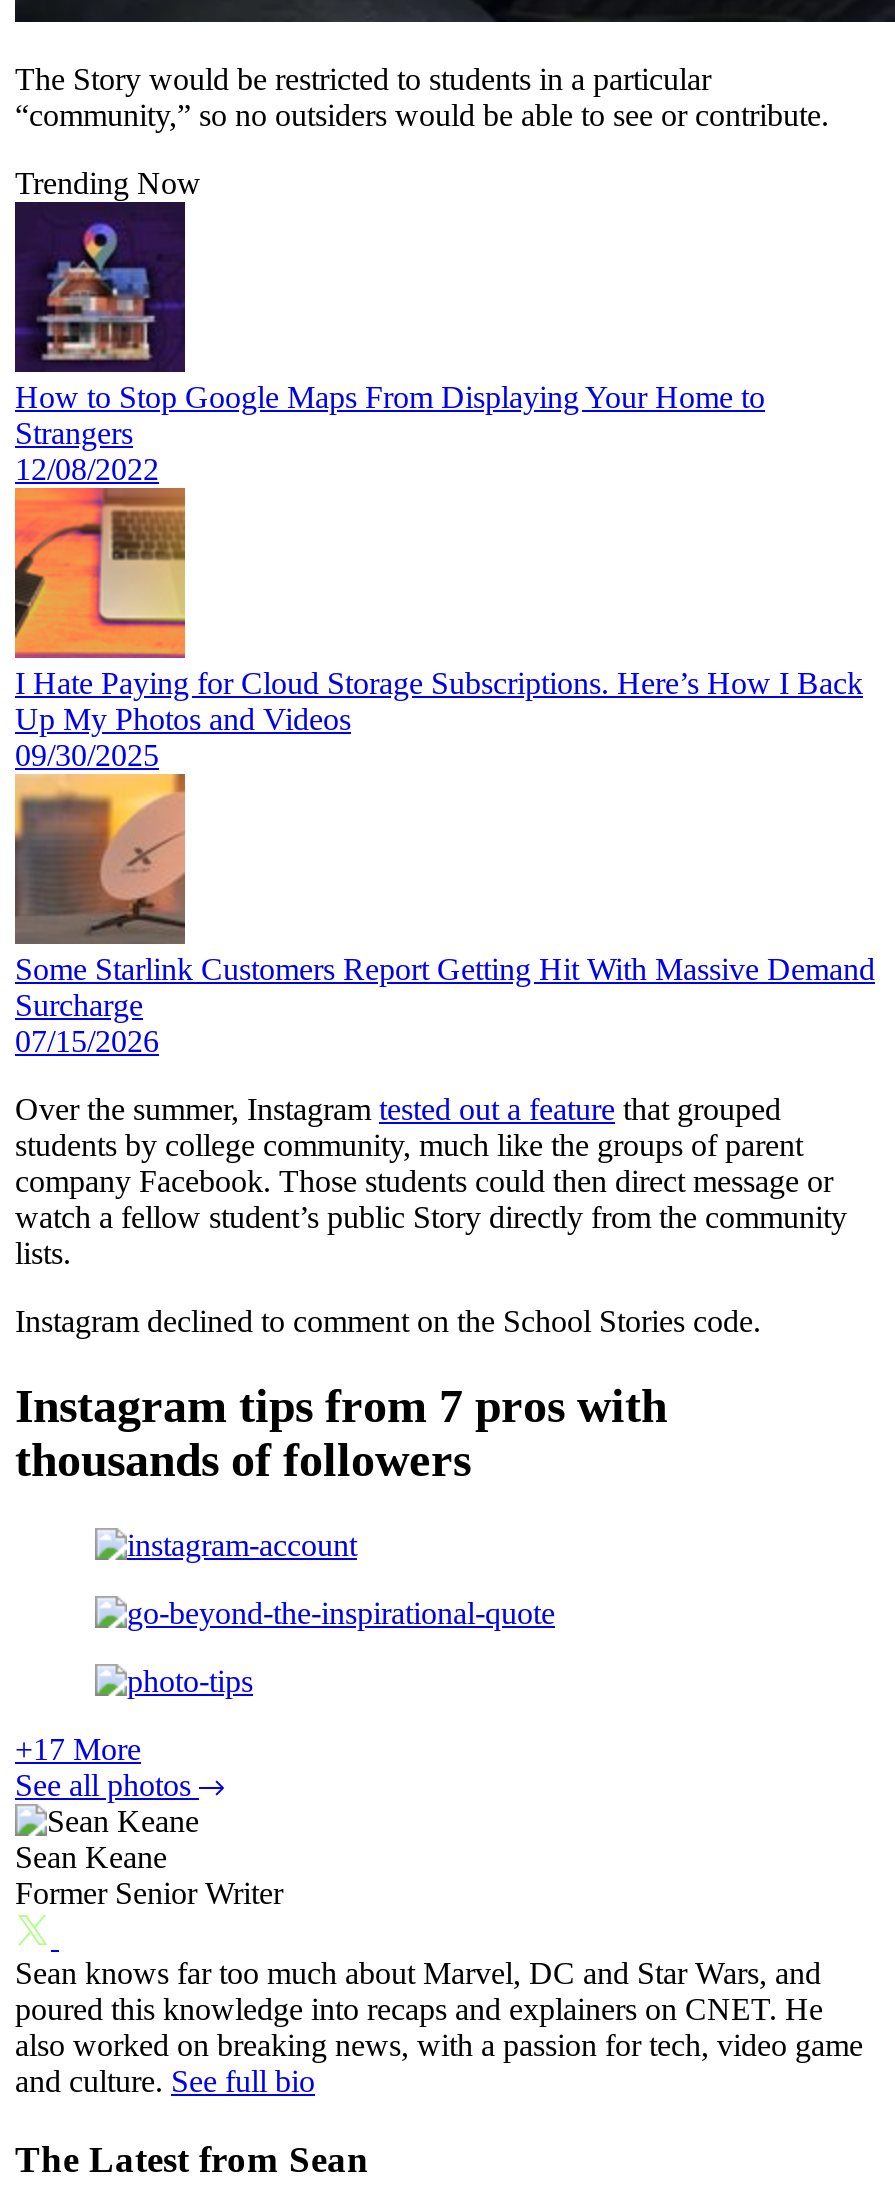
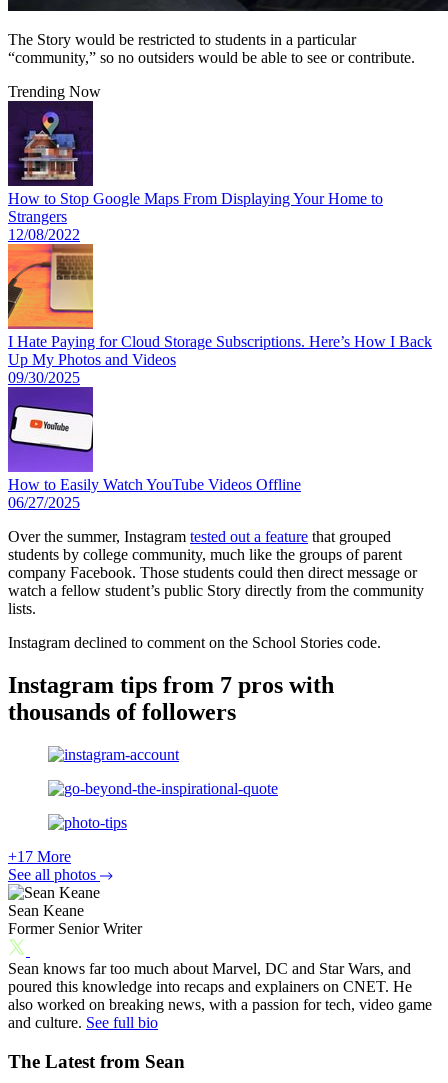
[13,772,875,1059] [image] | Some Starlink Customers Report Getting Hit With Massive Demand | Surcharge | 07/15/2026 -> [7,386,301,511] [image] | How to Easily Watch YouTube Videos Offline | 06/27/2025

